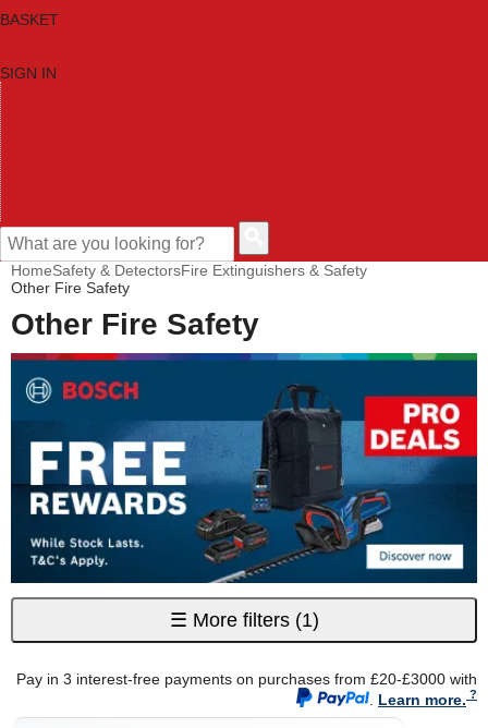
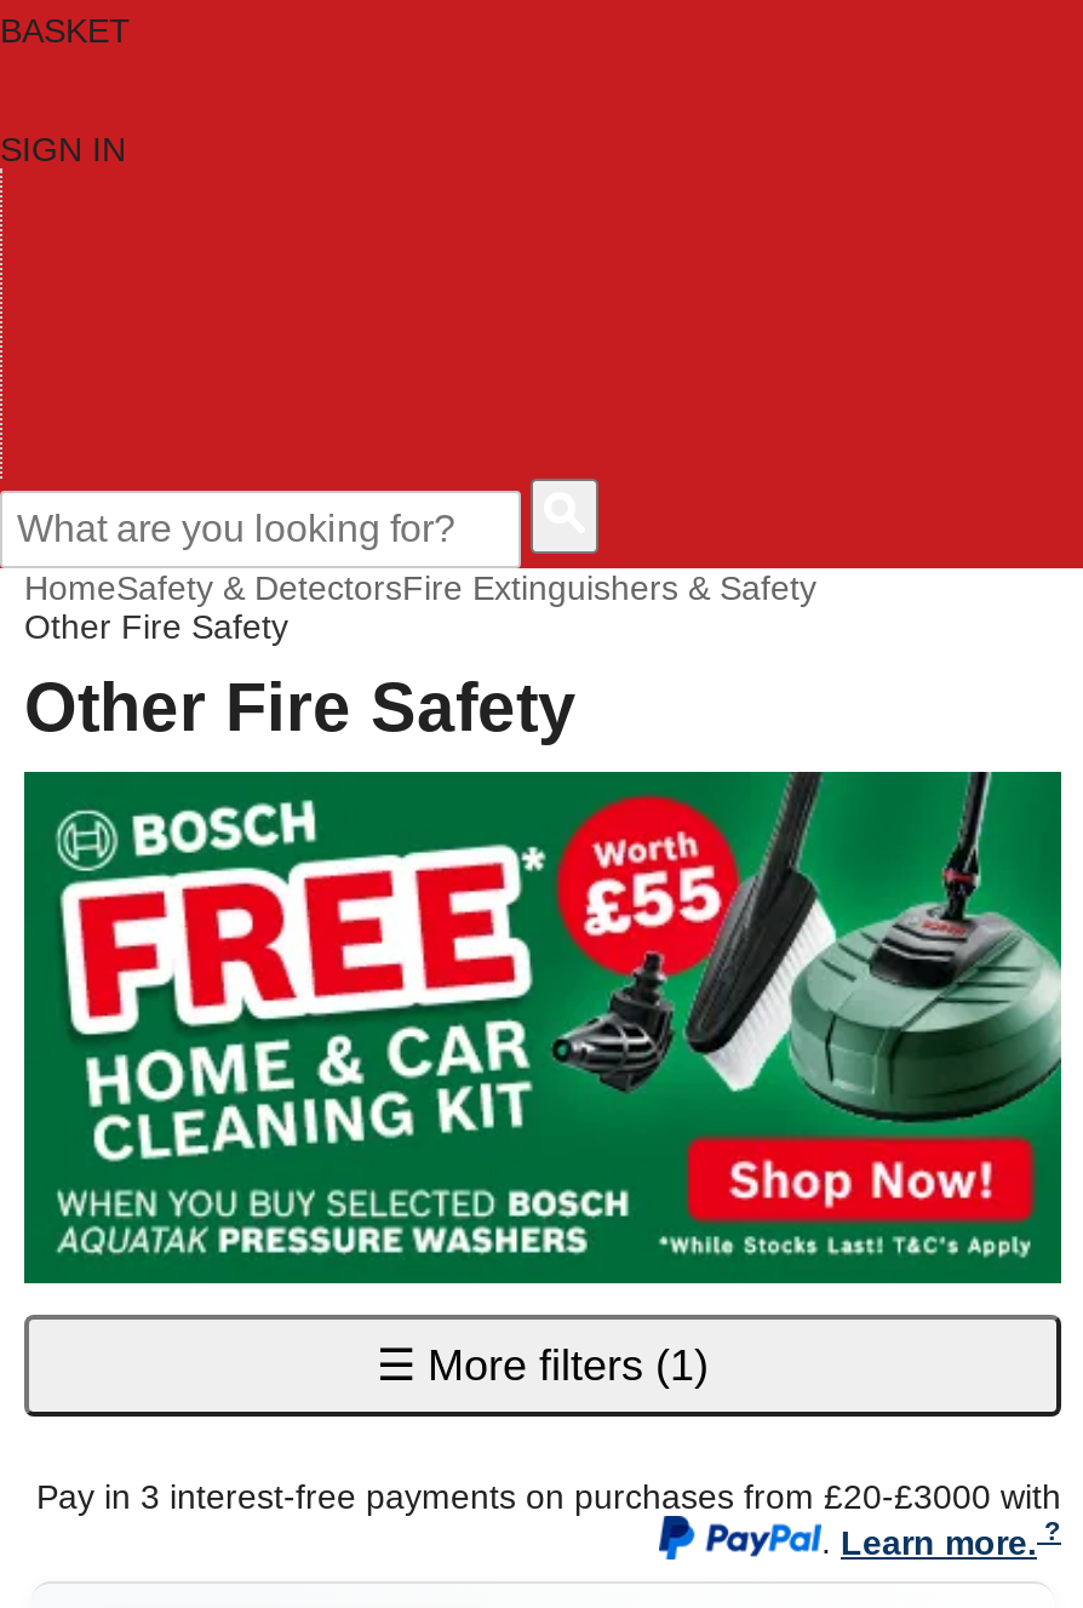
[10,352,478,584] [image] -> [22,769,1064,1286] [image]

